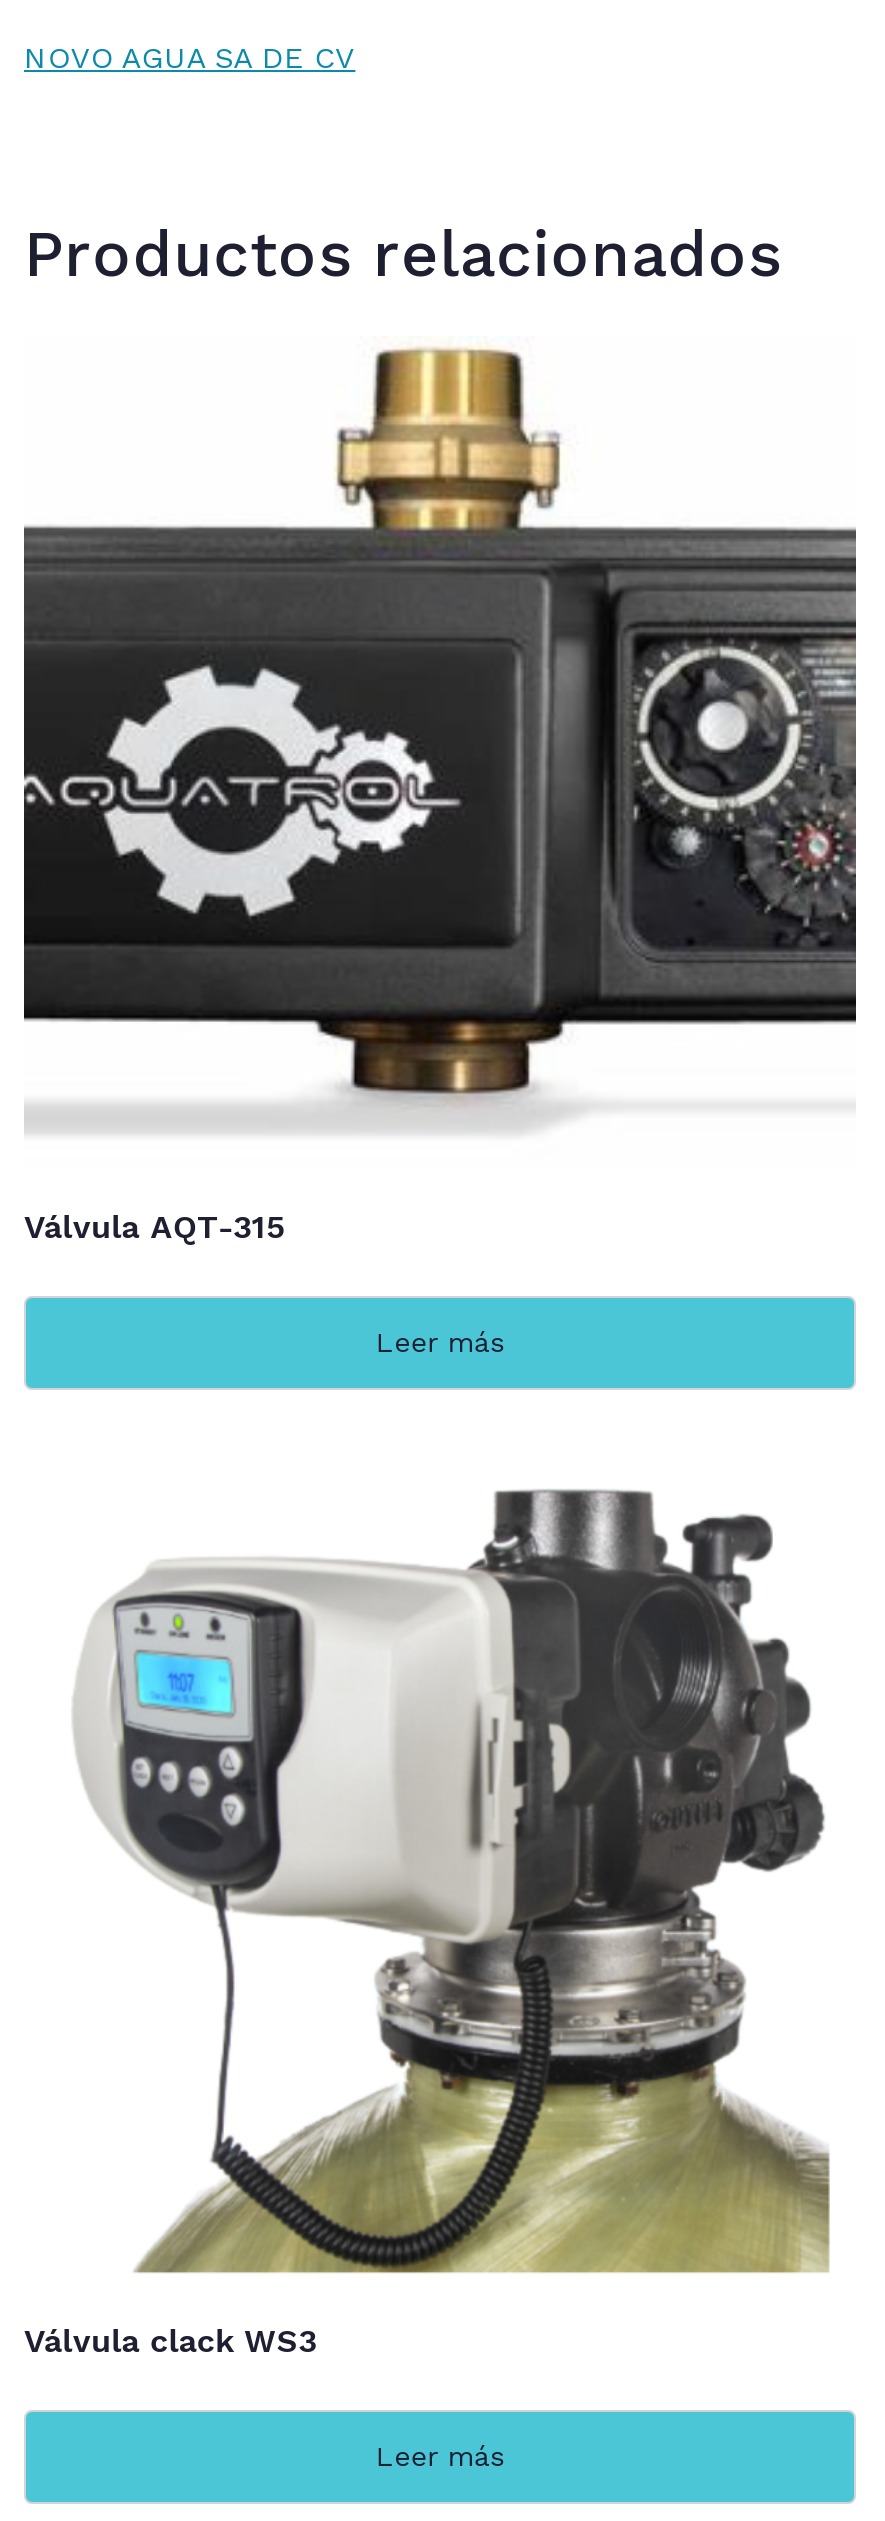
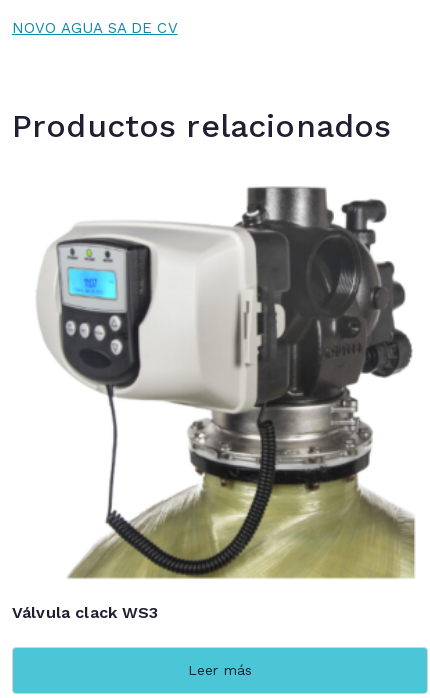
[22,346,858,1358] [image] | Válvula AQT-315 | Leer más -> none

